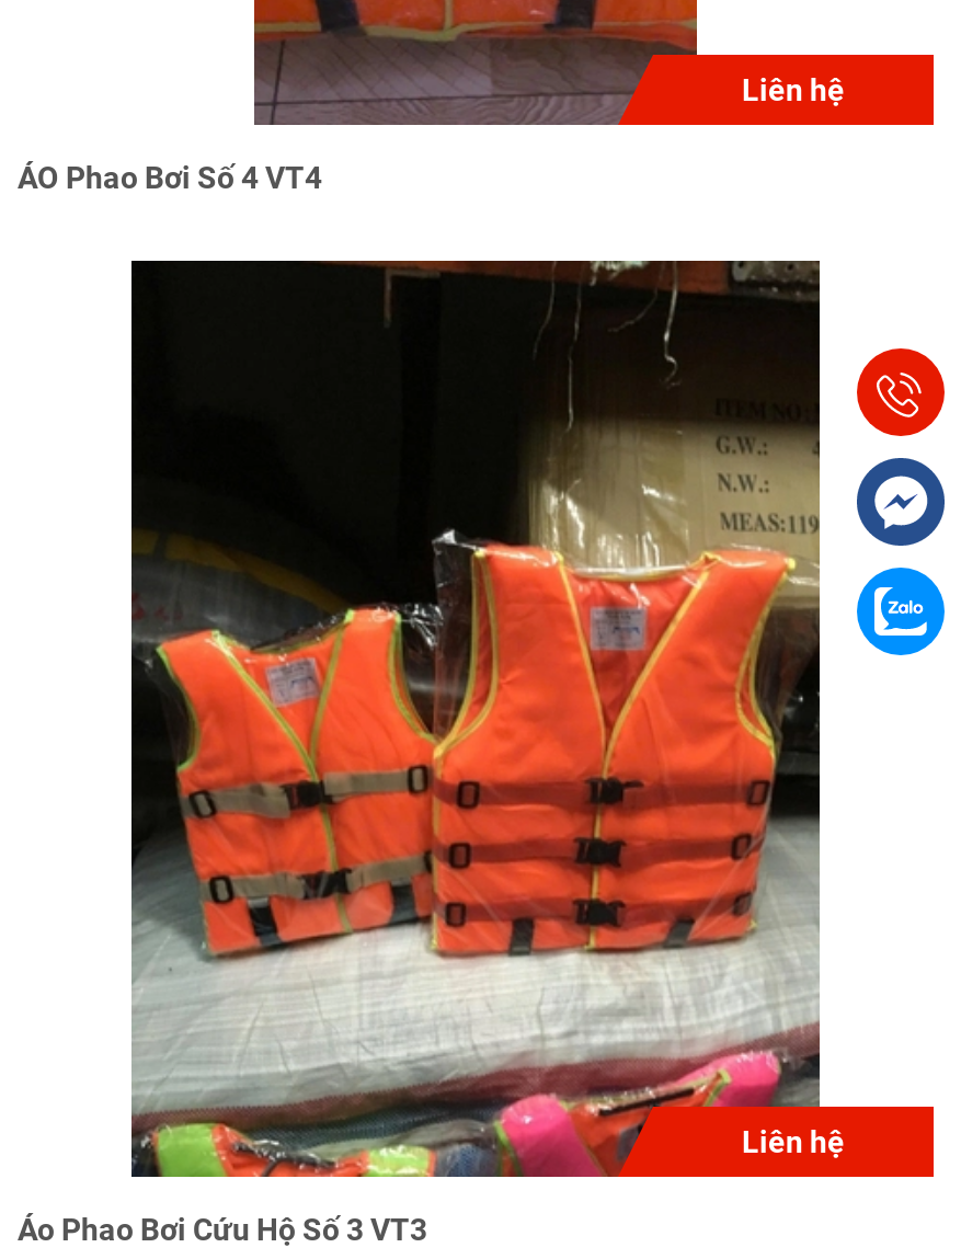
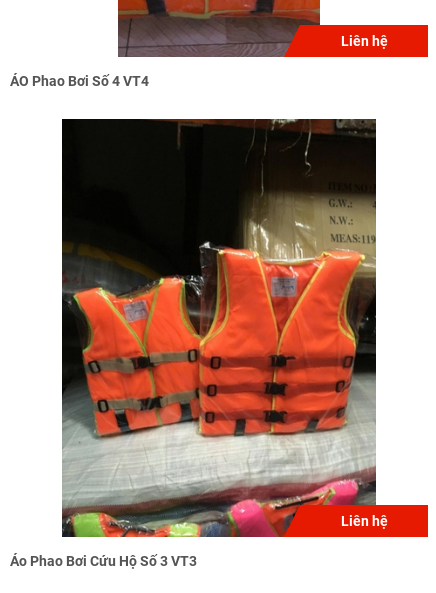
[855,346,947,438] [image] -> none
[855,456,947,548] [image] -> none
[855,565,947,657] [image] -> none

